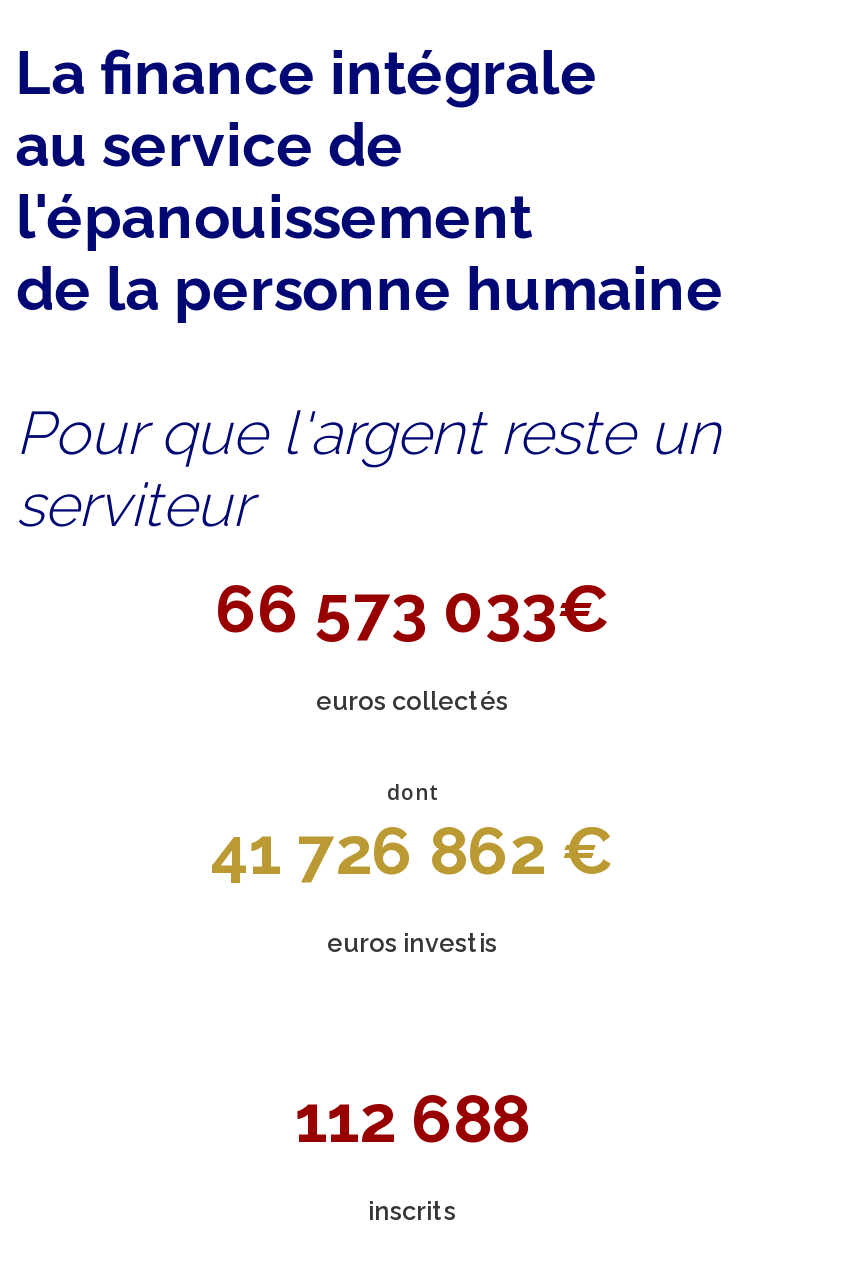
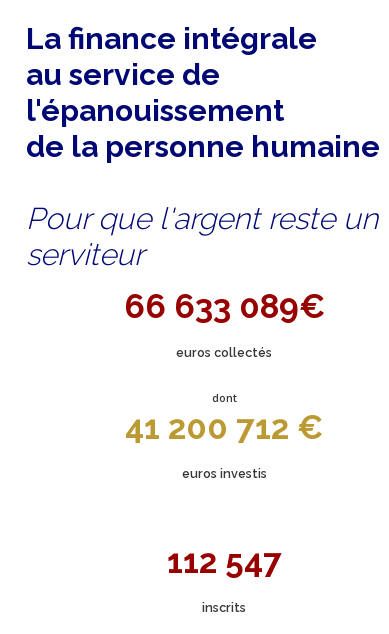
[215,570,609,648] 66 573 033€ -> [123,287,324,326] 66 633 089€
[211,812,613,890] 41 726 862 € -> [125,408,323,447] 41 200 712 €
[295,1079,529,1157] 112 688 -> [166,542,281,581] 112 547

